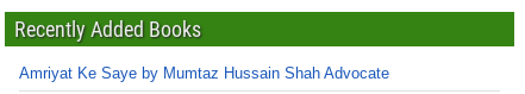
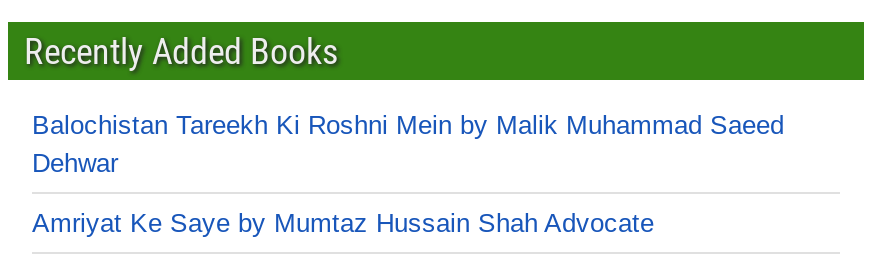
none -> [32,110,784,178] Balochistan Tareekh Ki Roshni Mein by Malik Muhammad Saeed | Dehwar

